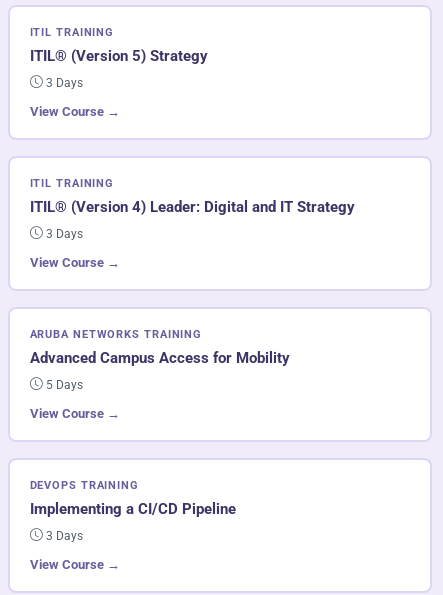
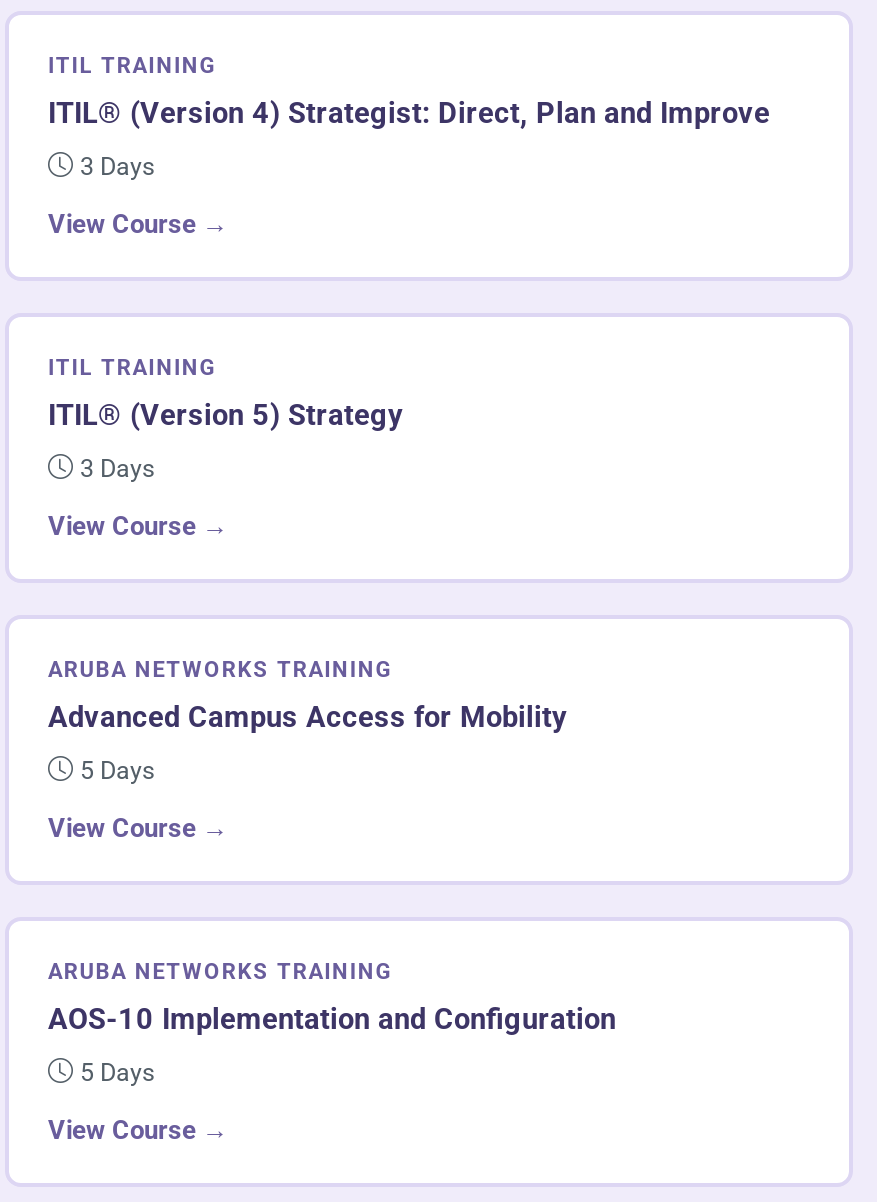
none -> [48,94,770,130] ITIL® (Version 4) Strategist: Direct, Plan and Improve
moved [29,47,207,65] -> [48,396,404,432]: ITIL® (Version 5) Strategy
[29,198,354,216] ITIL® (Version 4) Leader: Digital and IT Strategy -> none
[29,479,235,518] DEVOPS TRAINING | Implementing a CI/CD Pipeline -> [48,958,616,1036] ARUBA NETWORKS TRAINING | AOS-10 Implementation and Configuration
[45,528,82,543] 3 Days -> [80,1056,154,1086] 5 Days

